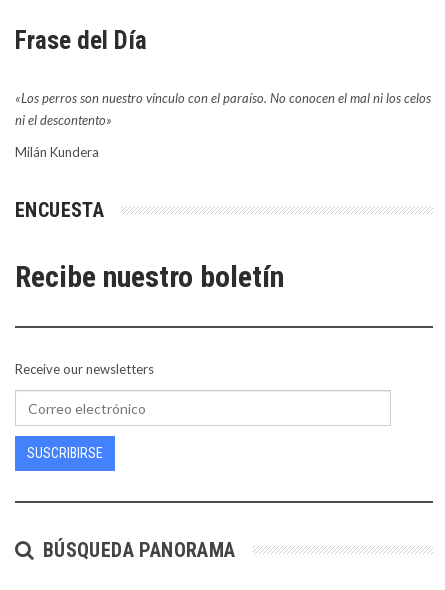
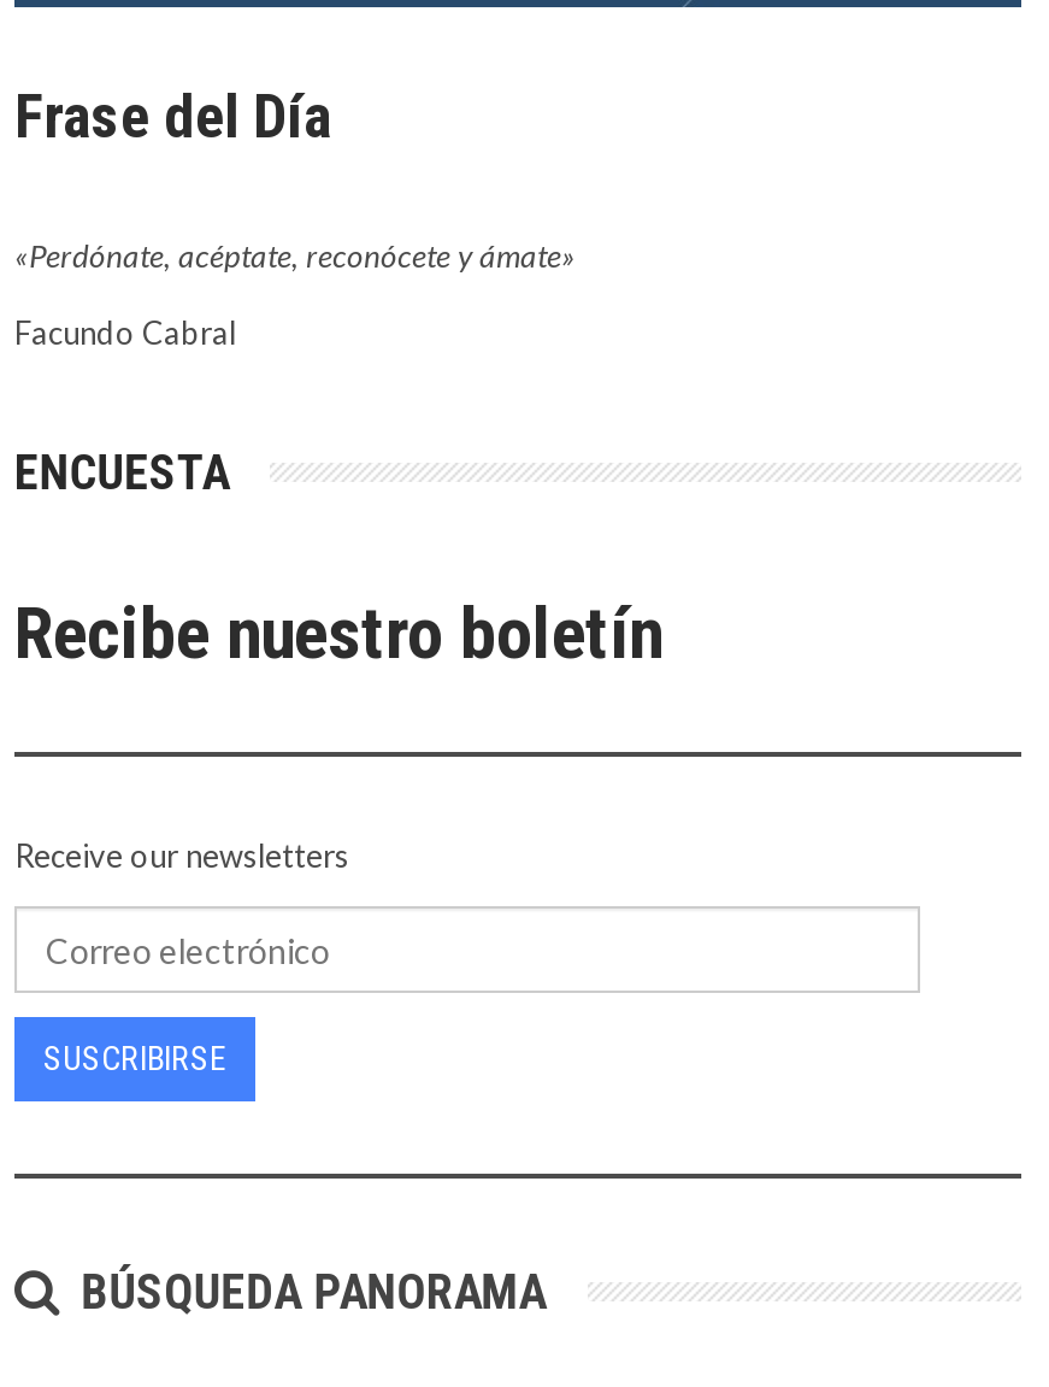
[15,90,431,128] «Los perros son nuestro vínculo con el paraíso. No conocen el mal ni los celos | ni el descontento» -> [14,237,576,276] «Perdónate, acéptate, reconócete y ámate»
[15,144,99,160] Milán Kundera -> [14,314,236,353] Facundo Cabral

